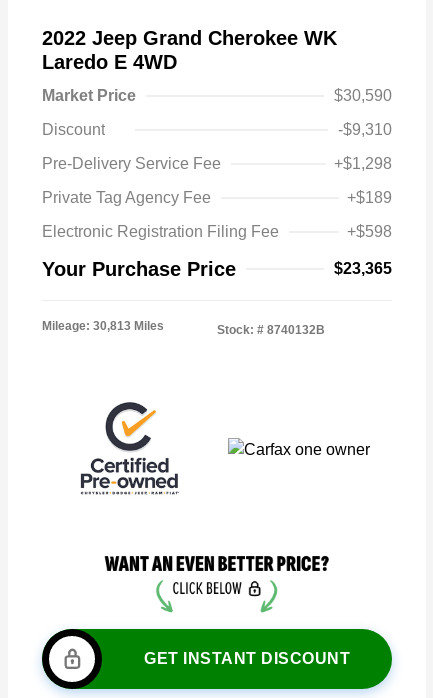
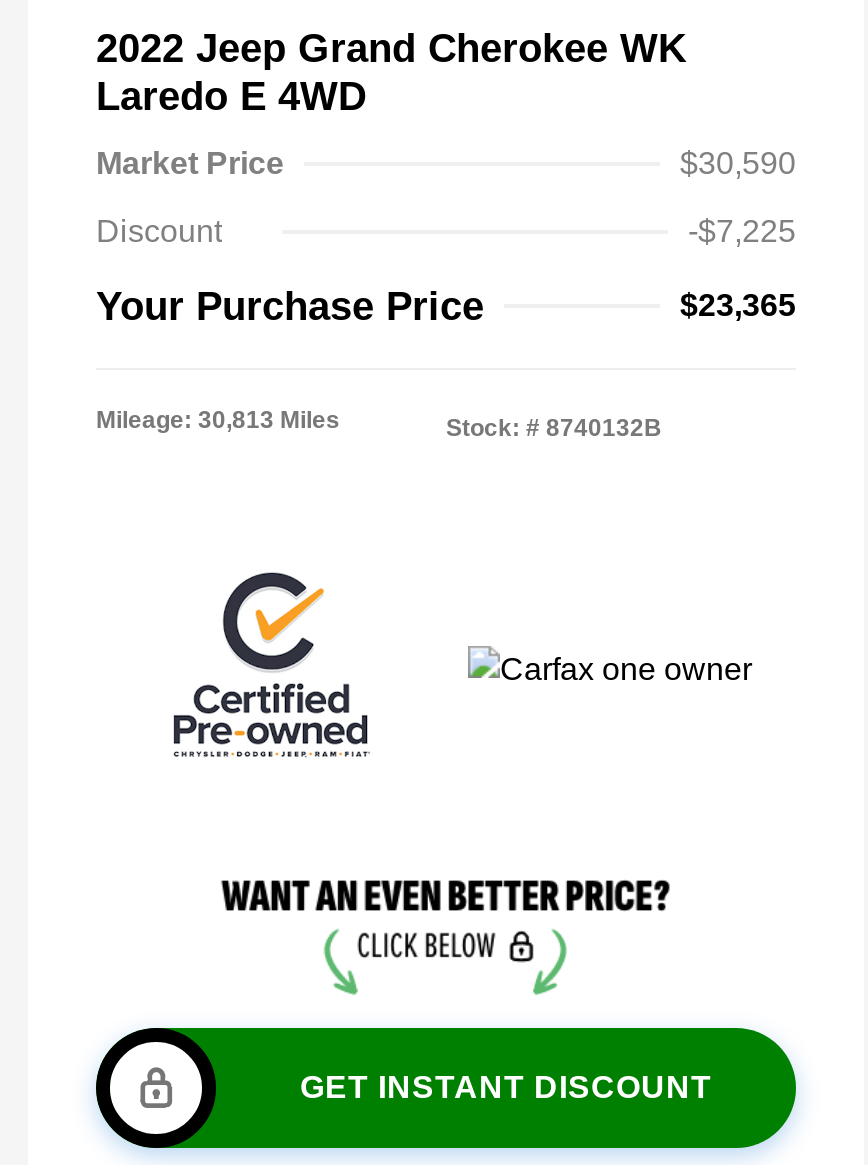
[42,121,392,240] -$9,310 | Pre-Delivery Service Fee | +$1,298 | Private Tag Agency Fee | +$189 | Electronic Registration Filing Fee | +$598 -> [688,215,796,249] -$7,225

